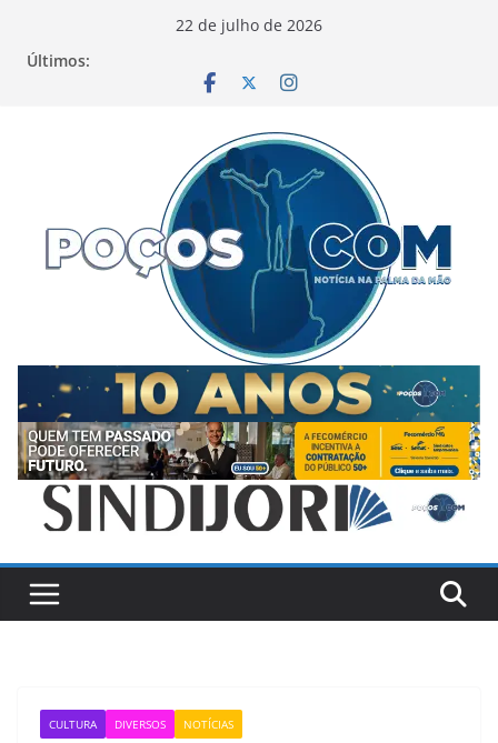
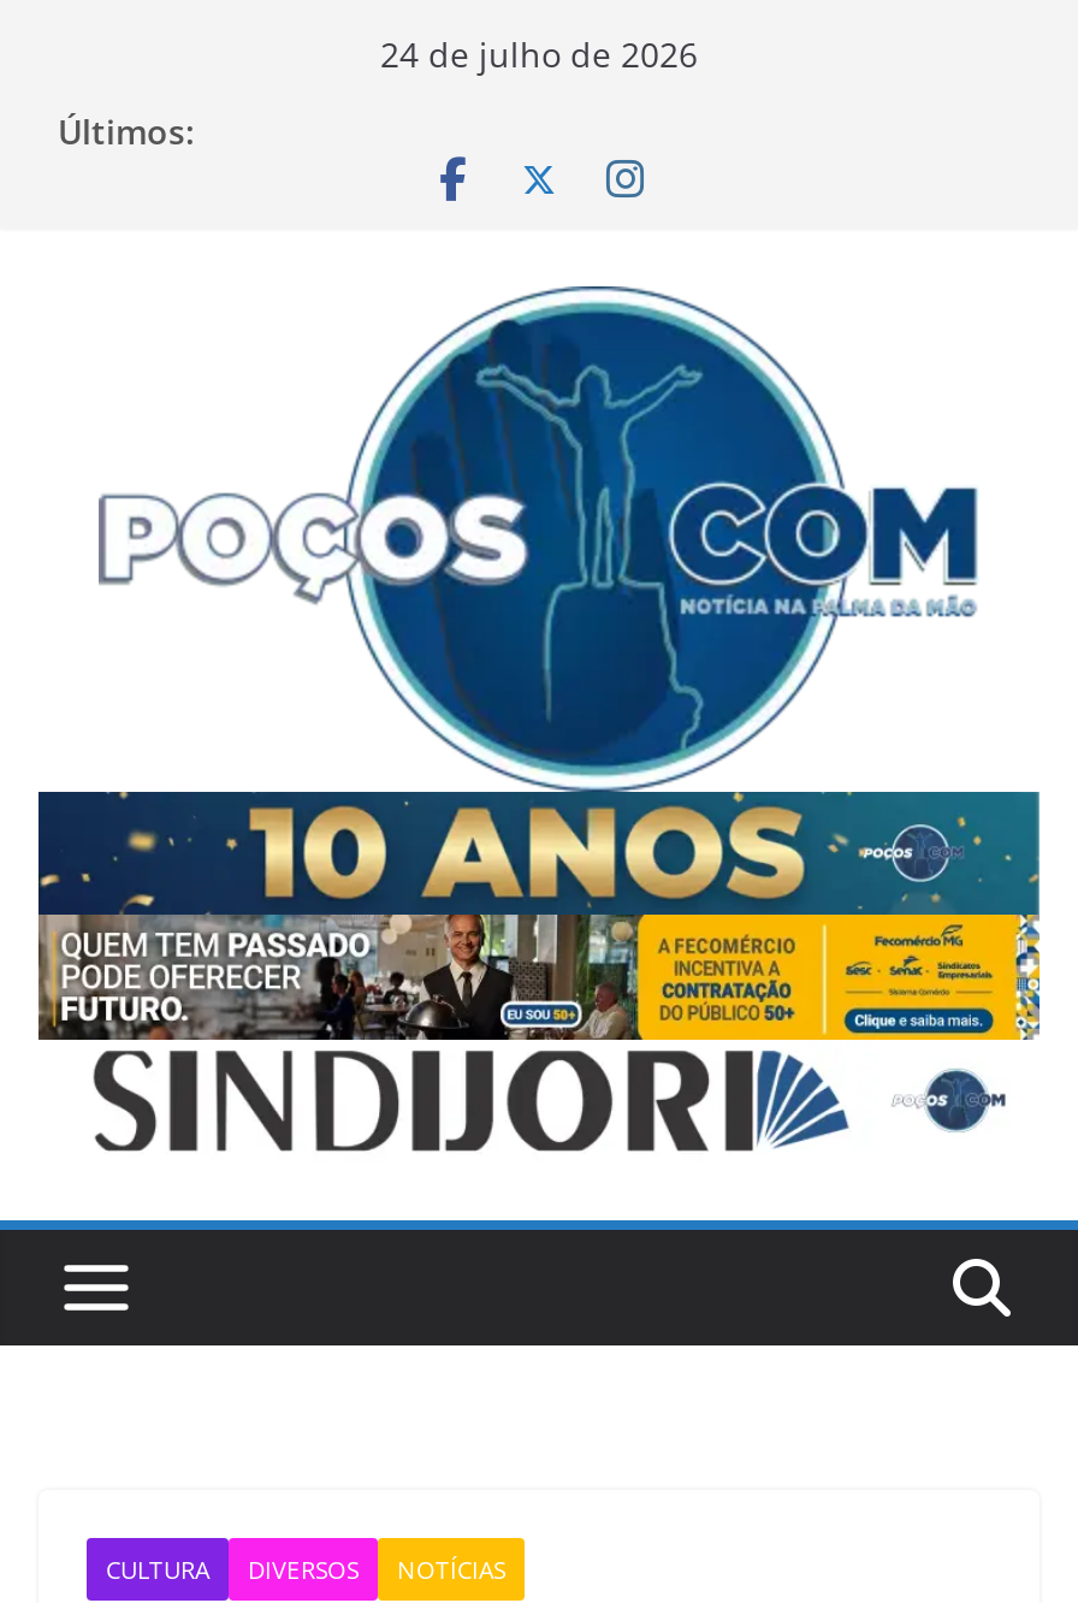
[176,14,322,36] 22 de julho de 2026 -> [380,31,698,77] 24 de julho de 2026

